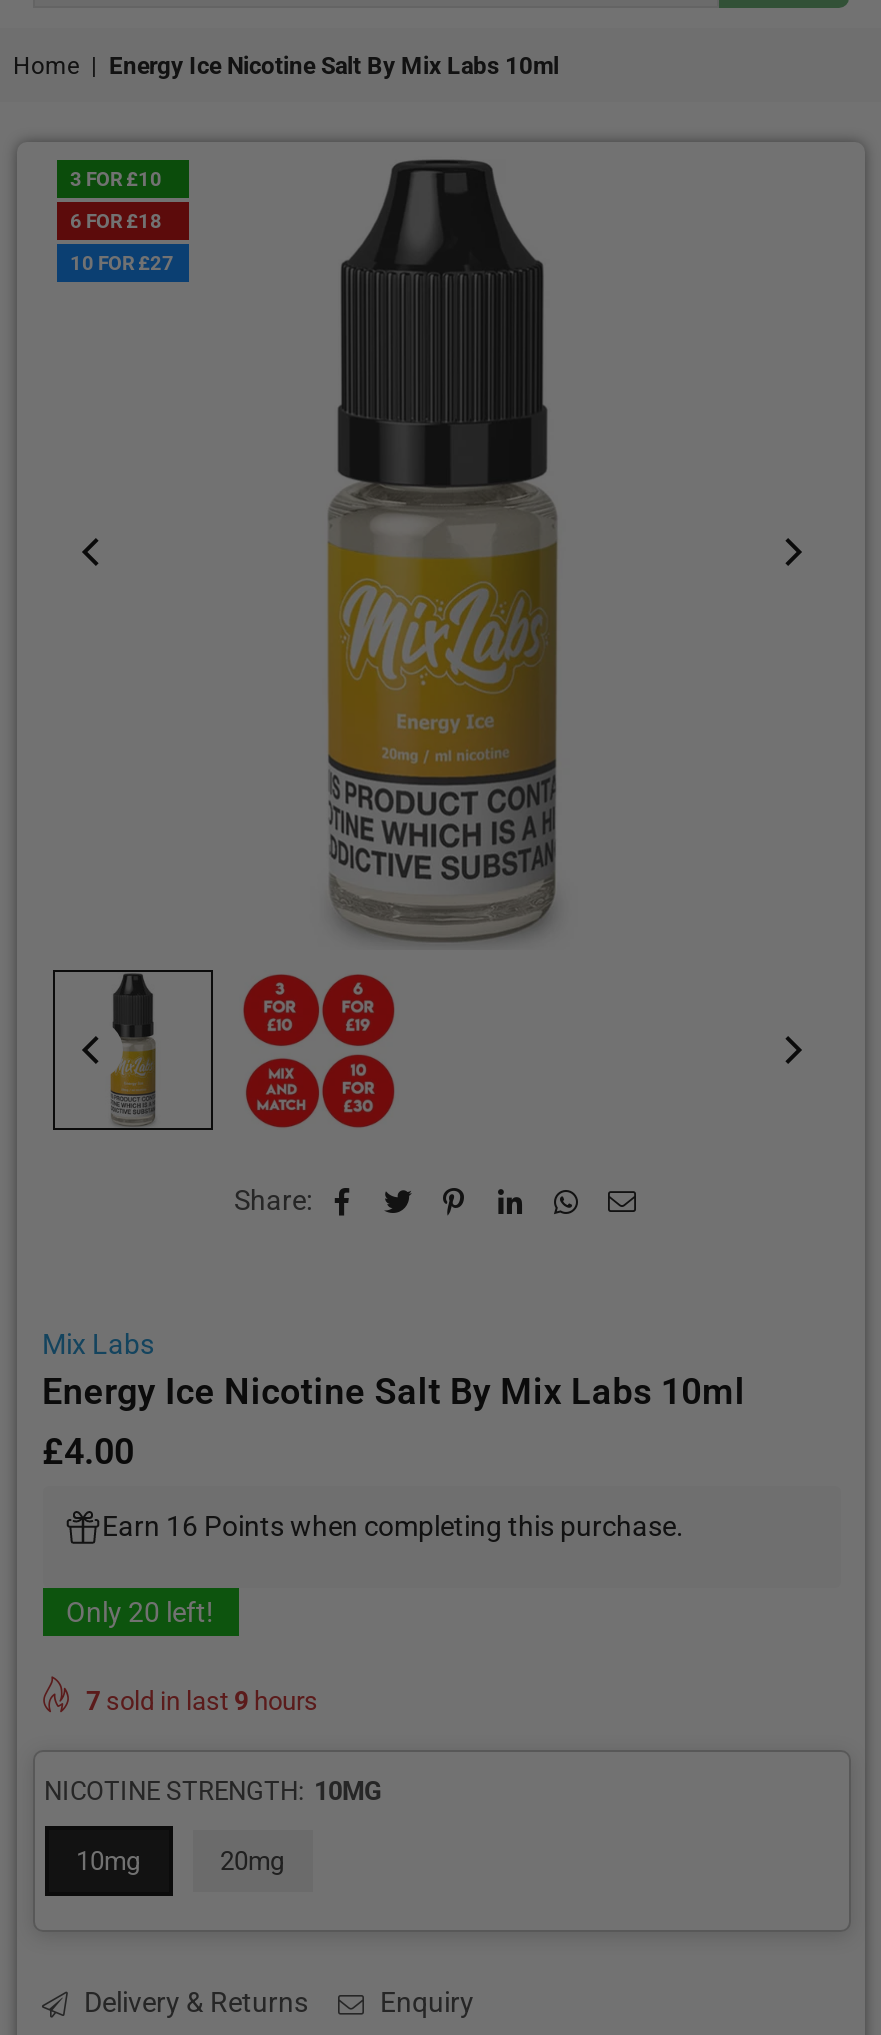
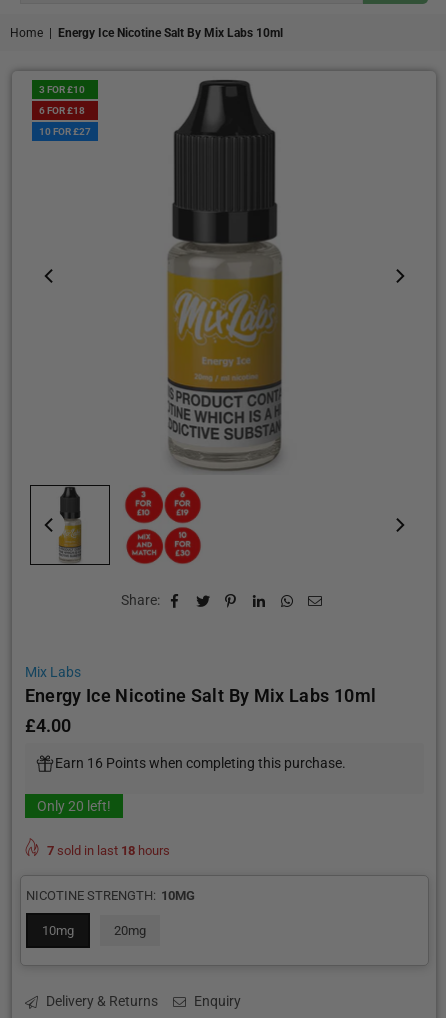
[86,1686,318,1716] 7 sold in last 9 hours -> [46,843,169,858] 7 sold in last 18 hours

